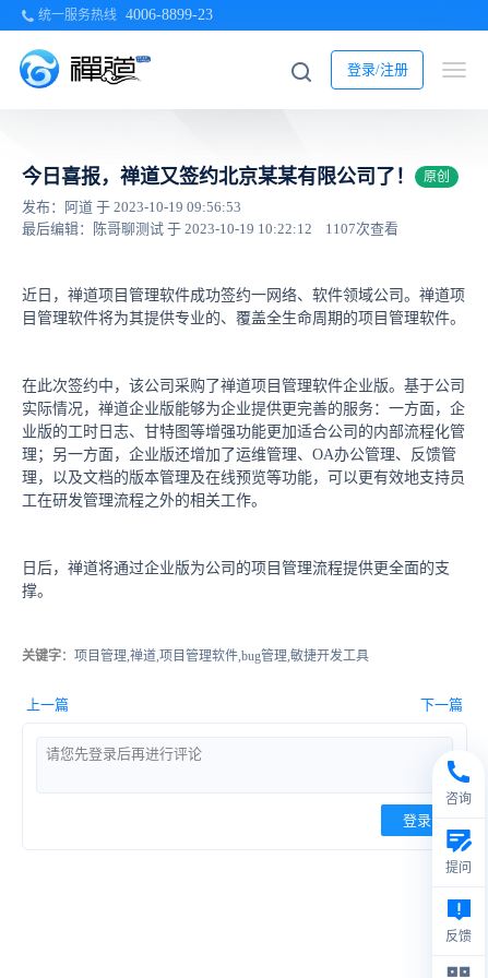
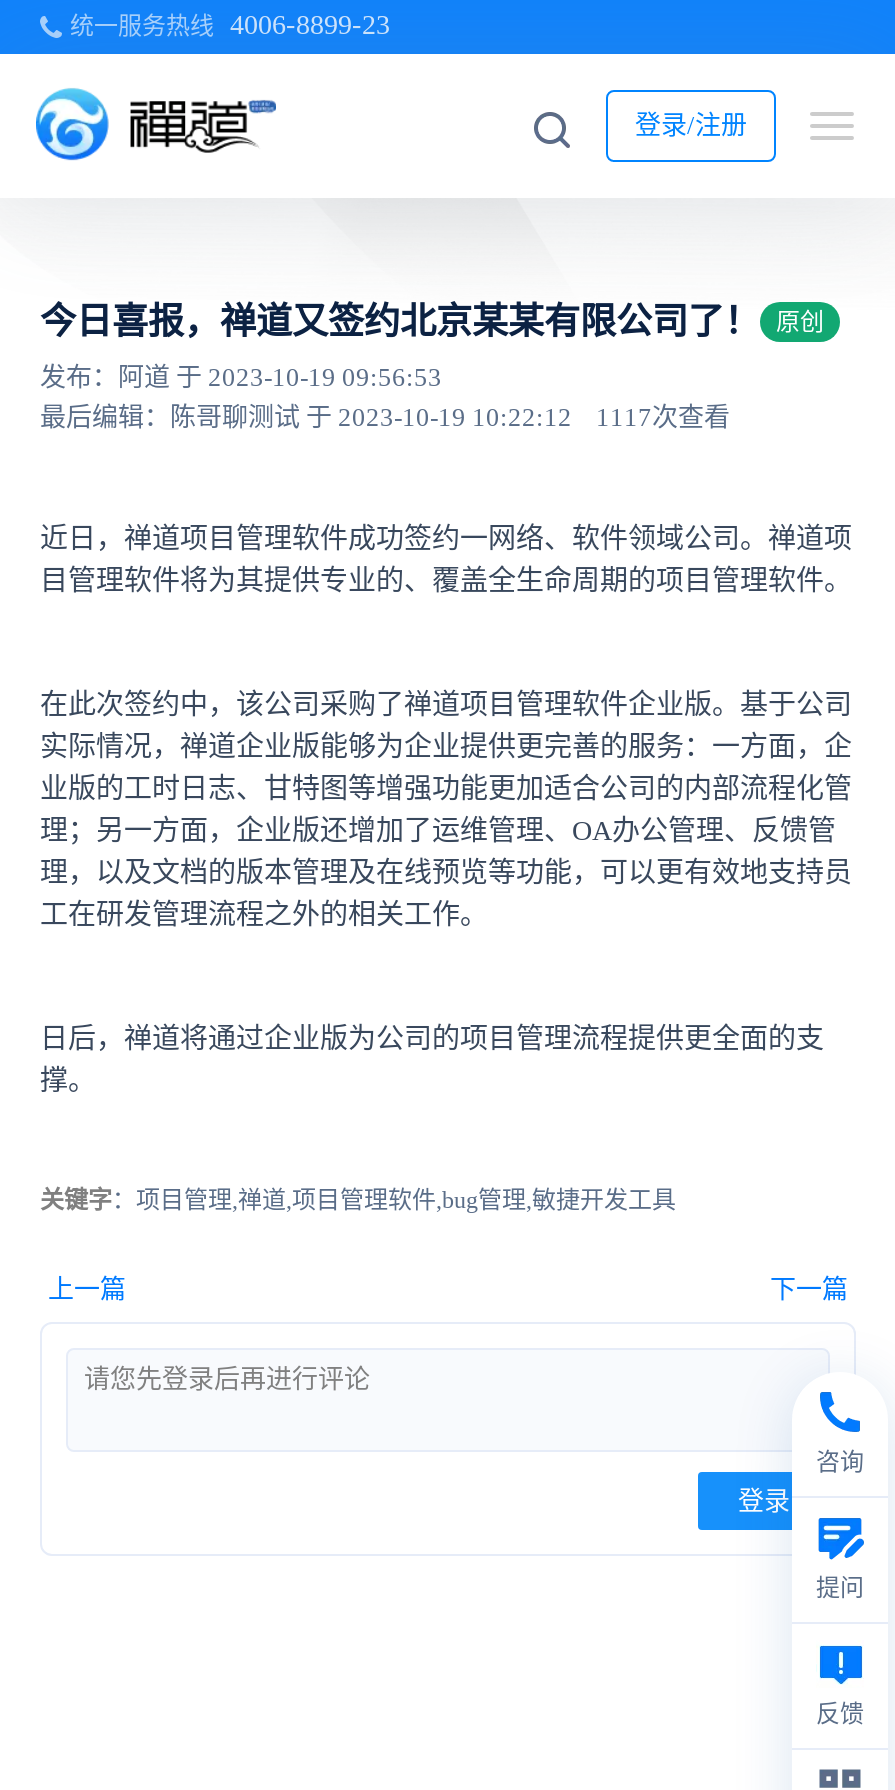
[22,220,398,237] 最后编辑：陈哥聊测试 于 2023-10-19 10:22:12 1107次查看 -> [40,402,730,432] 最后编辑：陈哥聊测试 于 2023-10-19 10:22:12 1117次查看

